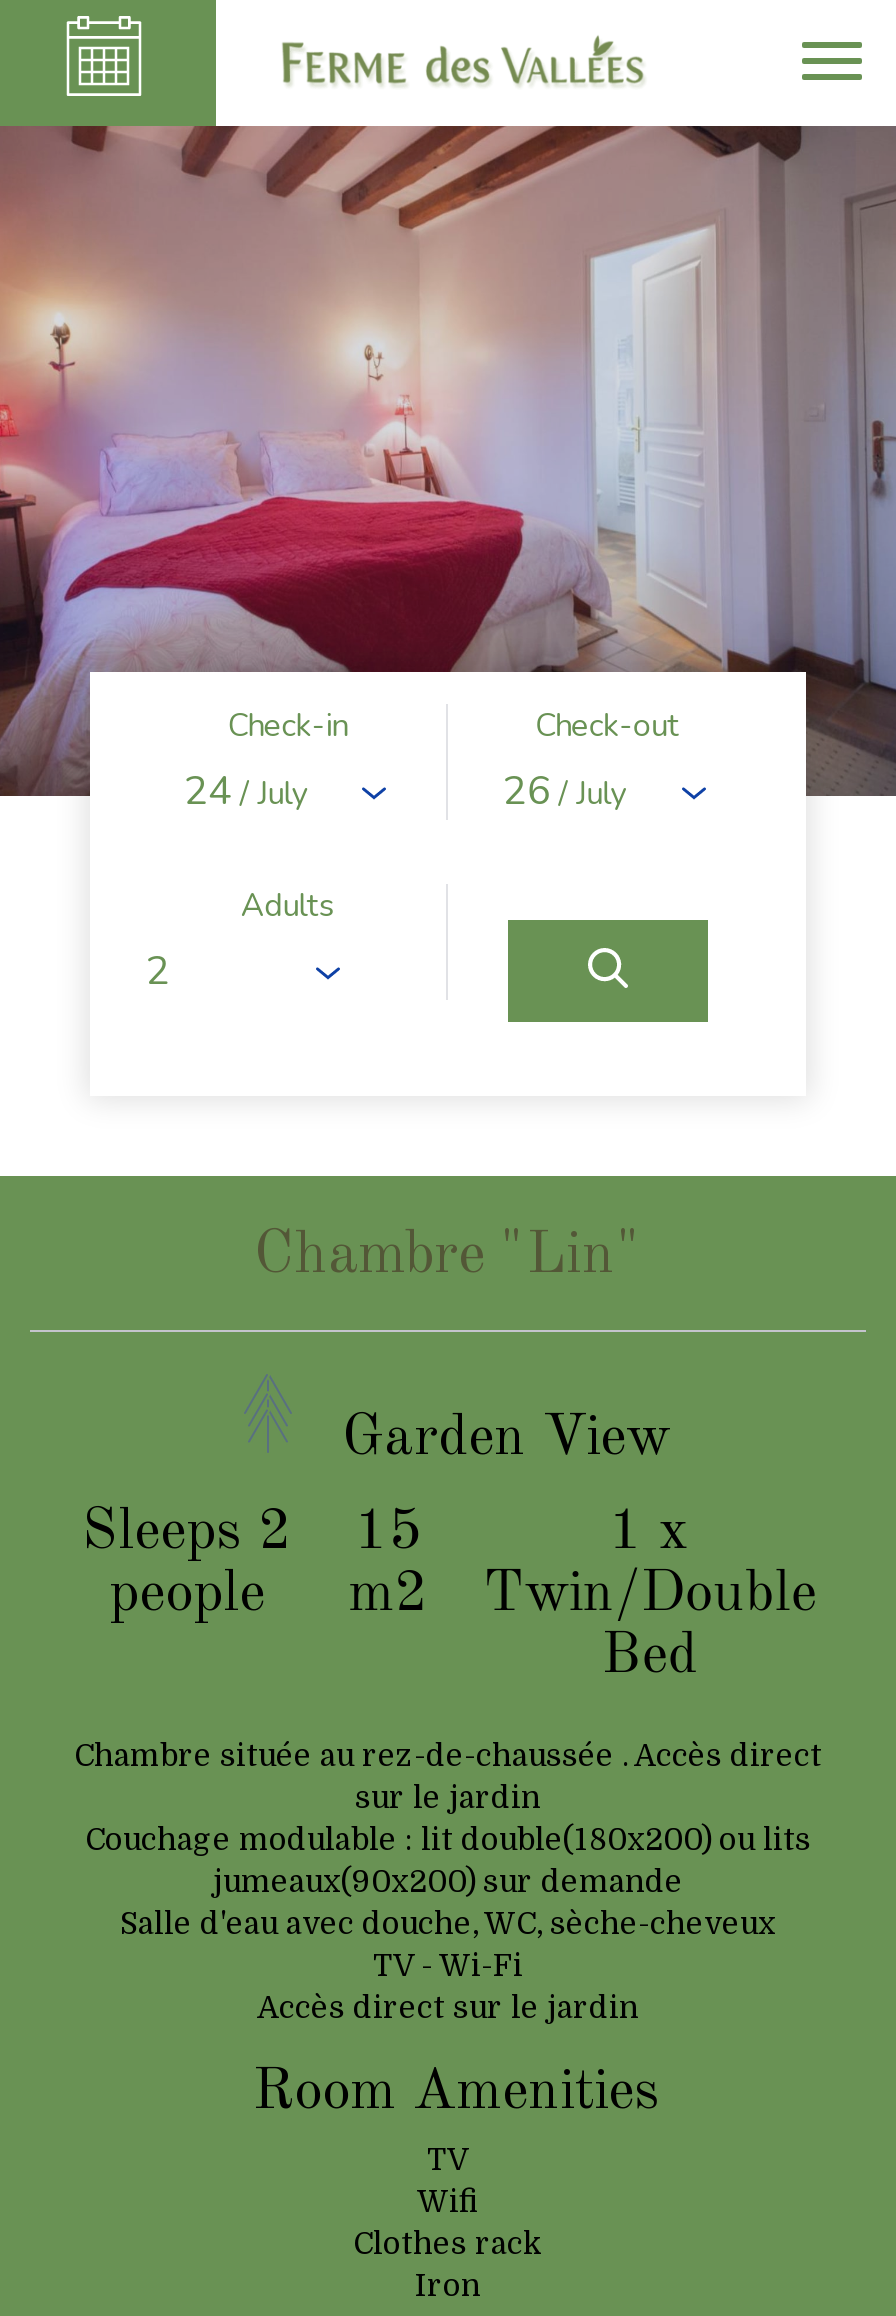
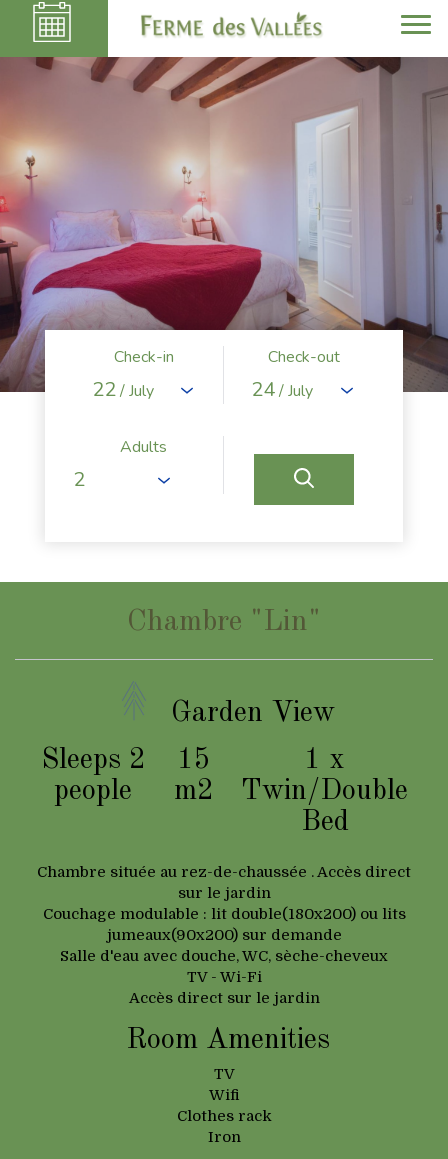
[184,764,308,818] 24 / July -> [92,376,154,403] 22 / July
[503,764,627,818] 26 / July -> [251,376,313,403] 24 / July

